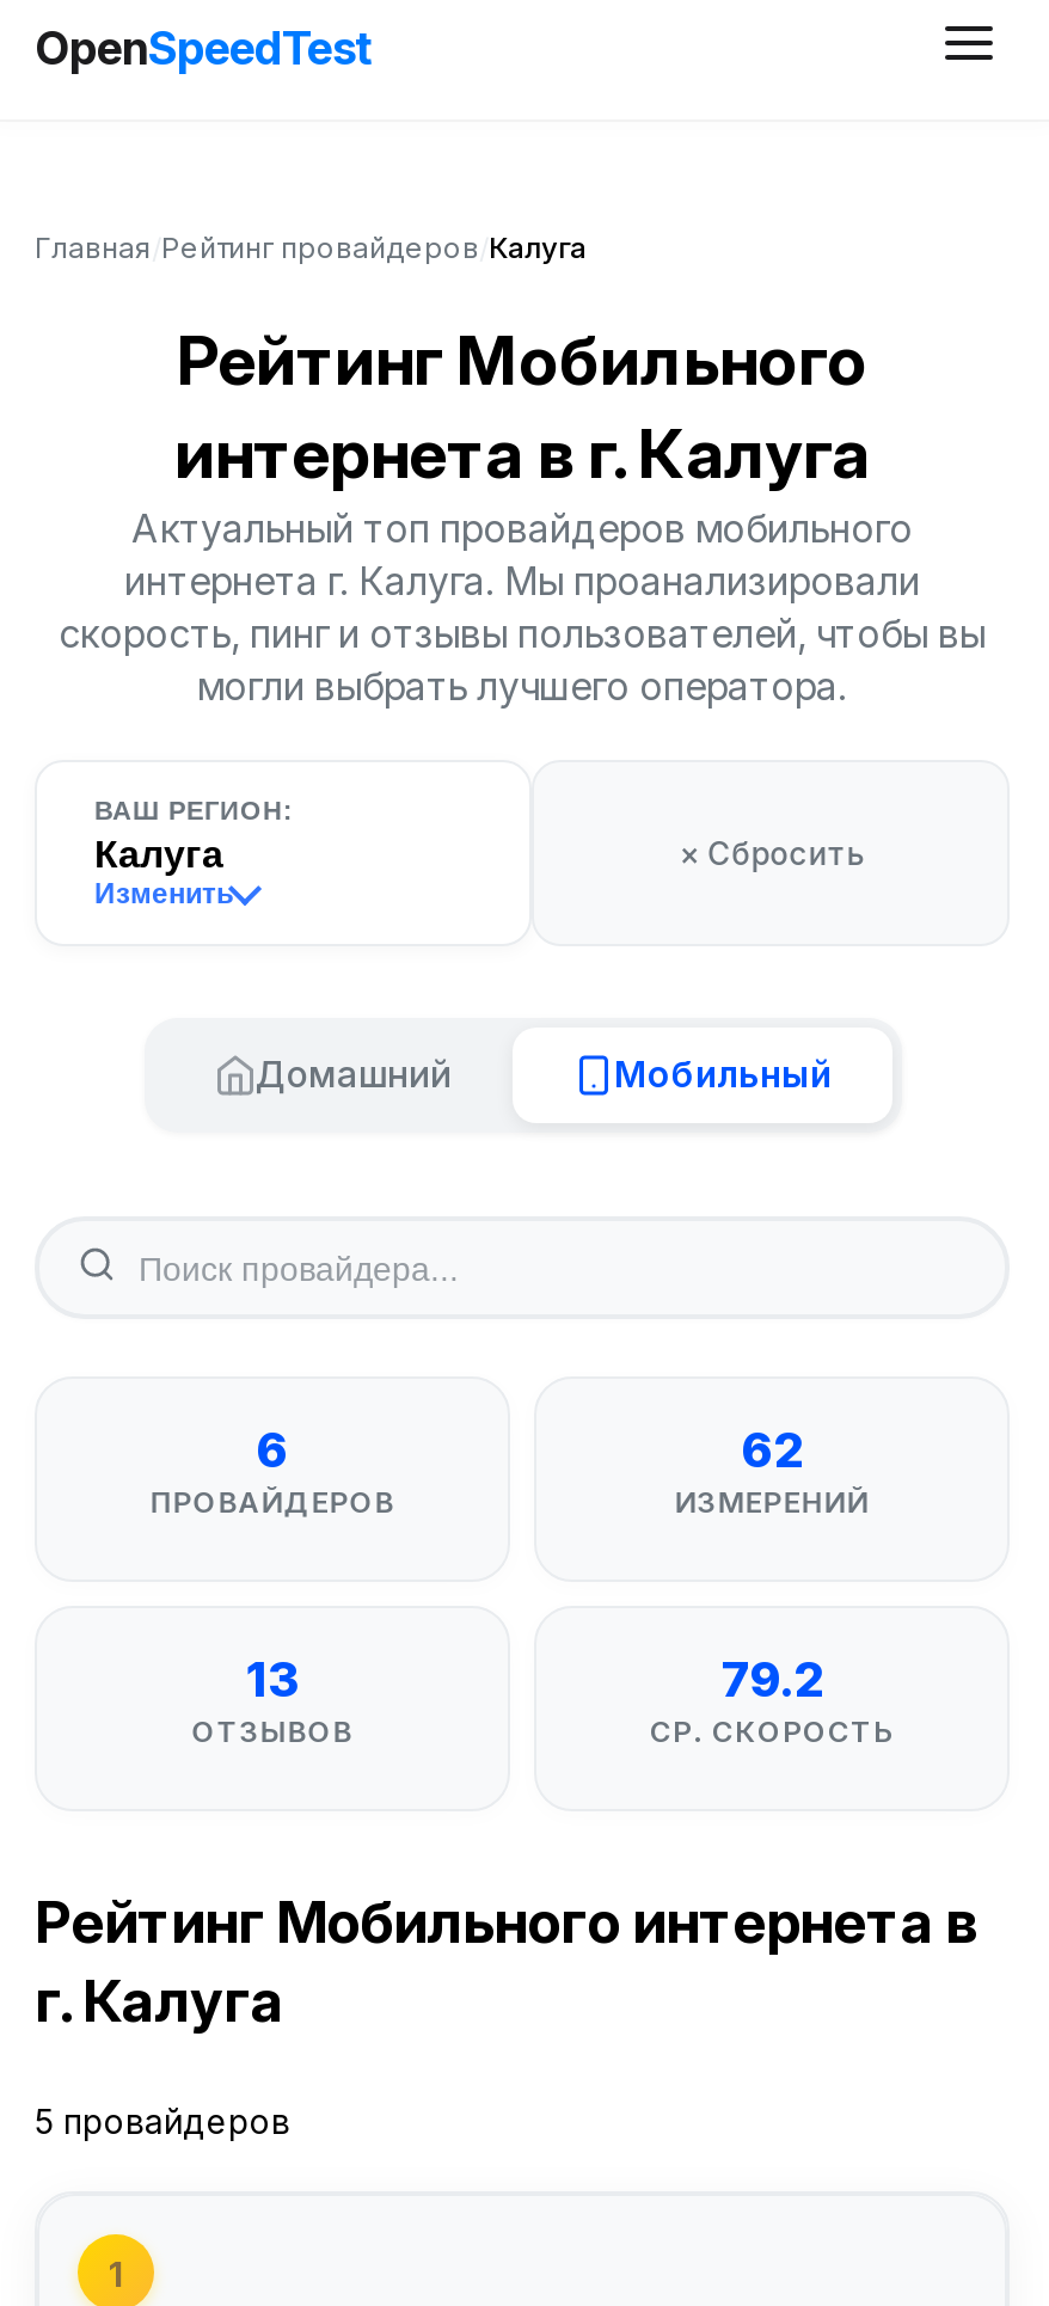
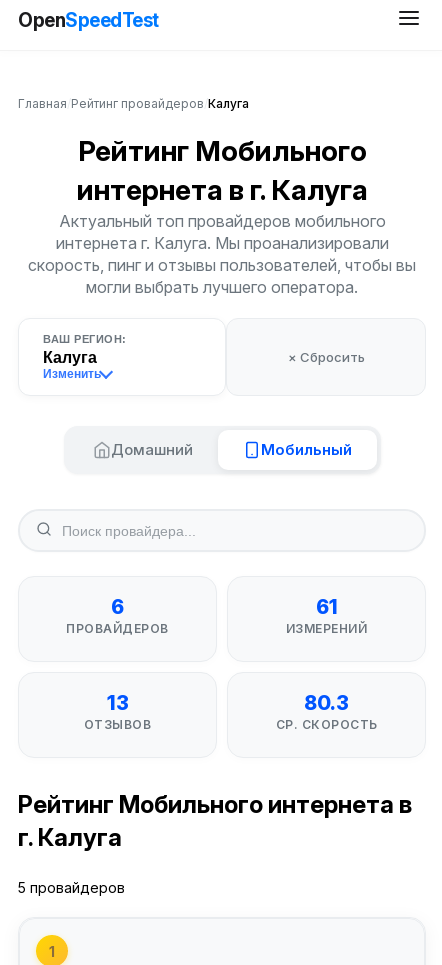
[742,1422,802,1479] 62 -> [315,595,337,619] 61
[722,1651,822,1709] 79.2 -> [304,691,349,715] 80.3

